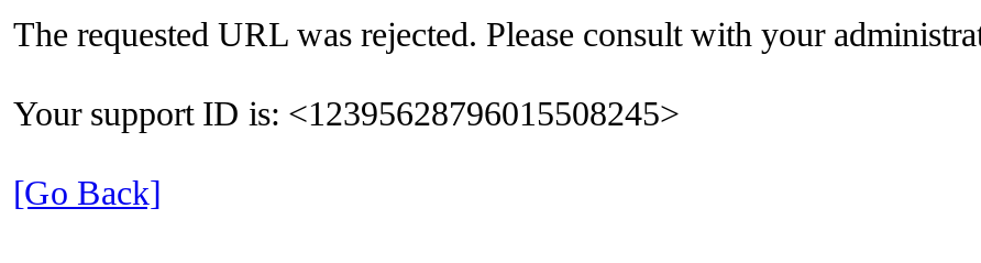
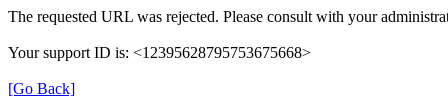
[13,95,680,132] Your support ID is: <12395628796015508245> -> [8,44,311,61] Your support ID is: <12395628795753675668>

